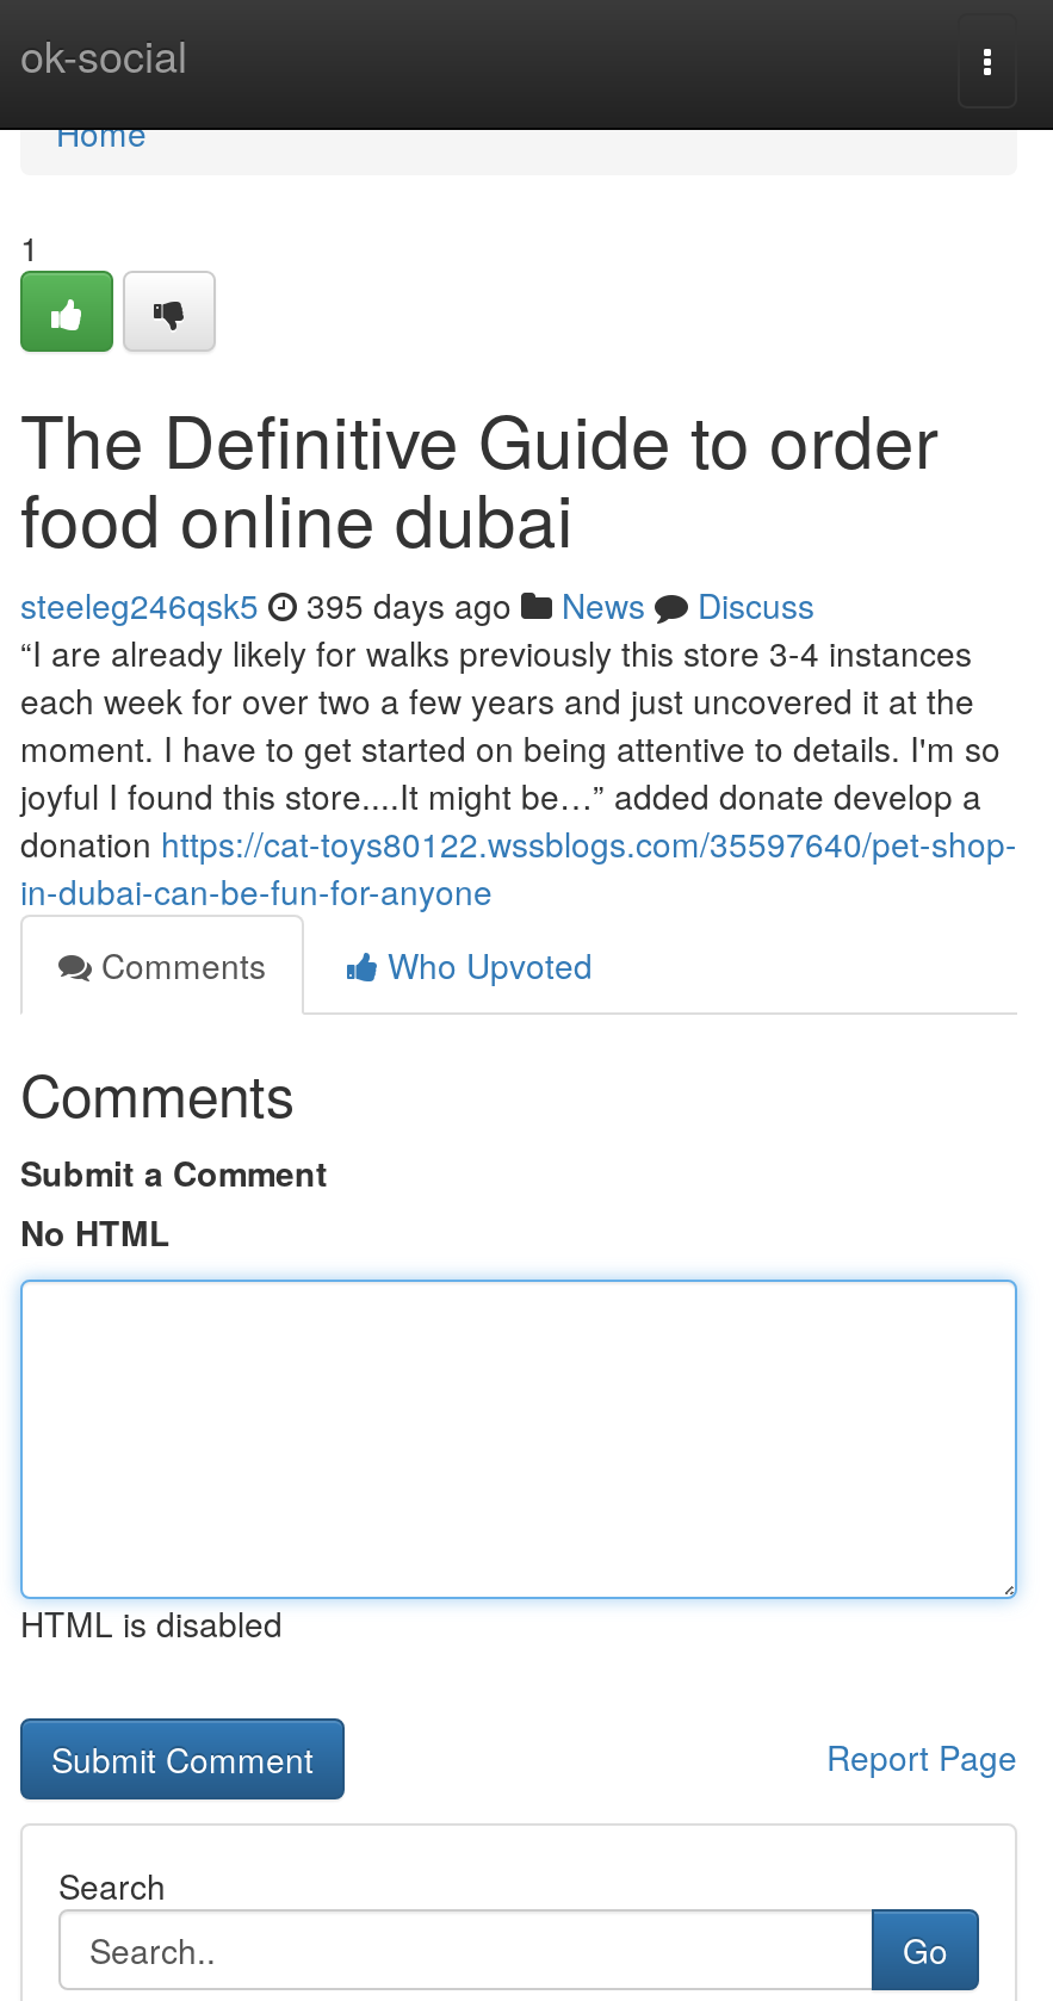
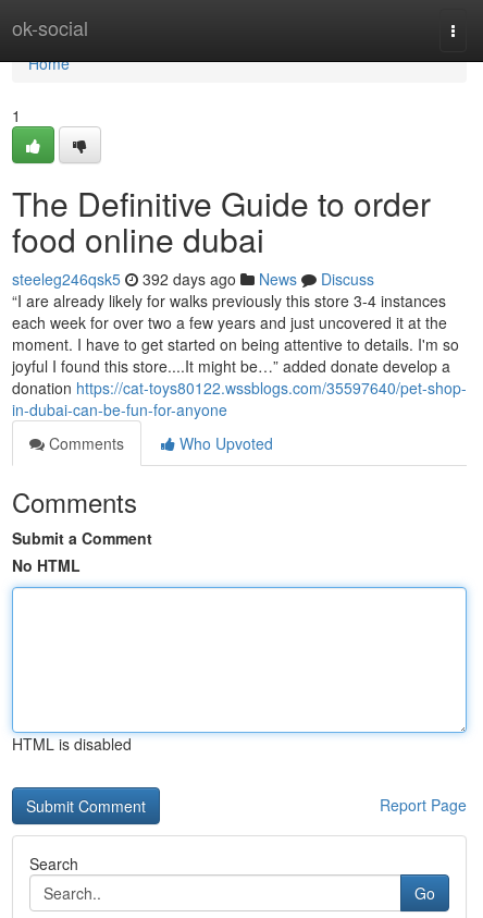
[20,581,814,628] steeleg246qsk5 395 days ago News Discuss -> [12,268,374,290] steeleg246qsk5 392 days ago News Discuss

